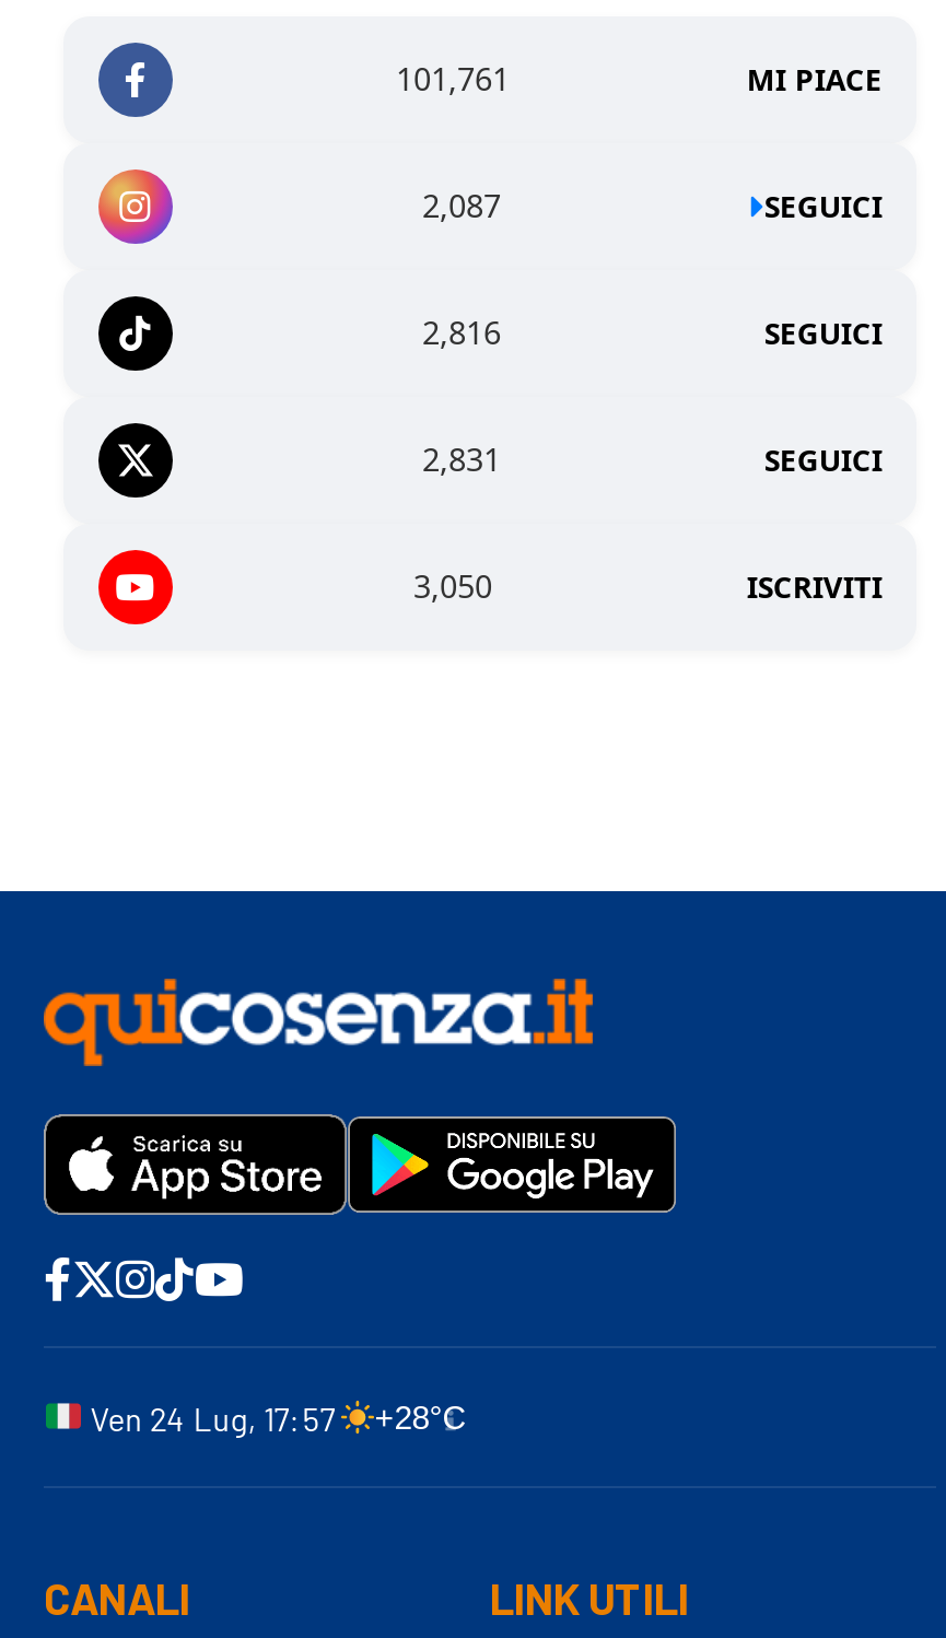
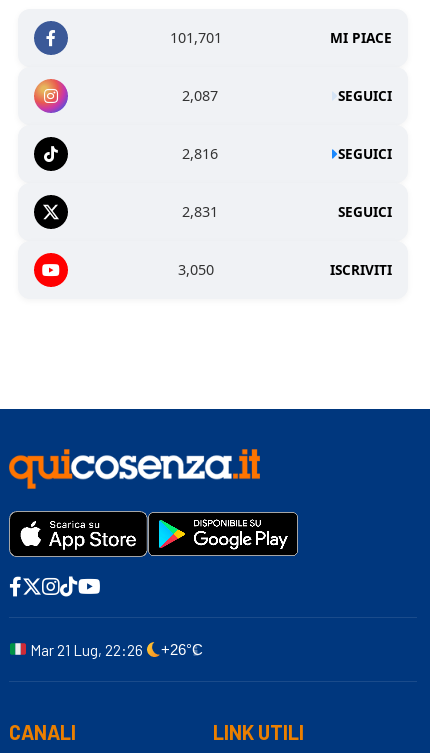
[396,57,510,99] 101,761 -> [170,28,222,47] 101,701
[90,1398,466,1437] Ven 24 Lug, 17:57 | +28°C -> [30,641,203,659] Mar 21 Lug, 22:26 | +26°C

